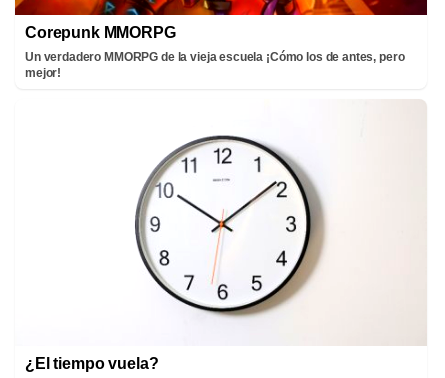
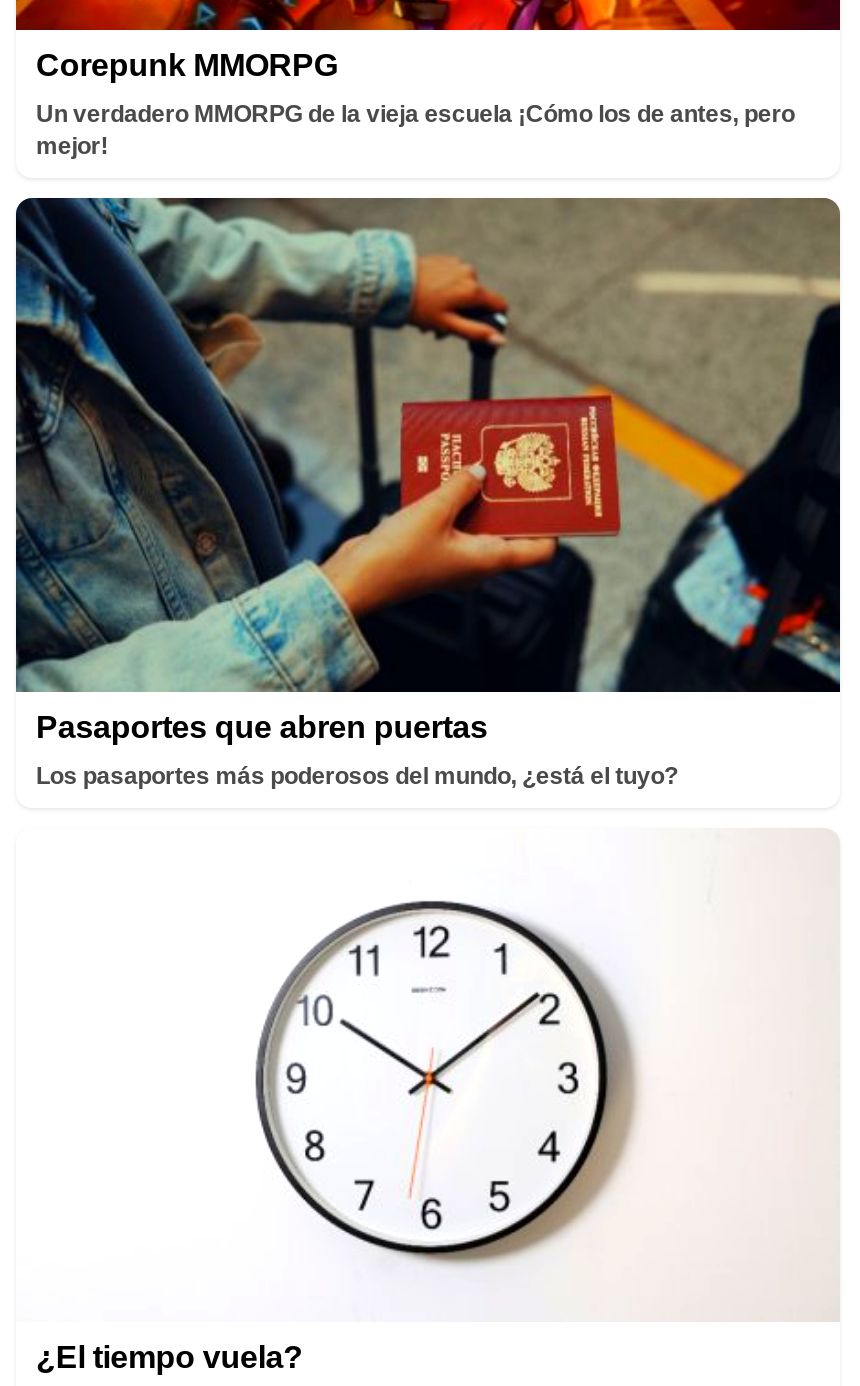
none -> [14,196,842,790] [image] | Pasaportes que abren puertas | Los pasaportes más poderosos del mundo, ¿está el tuyo?

